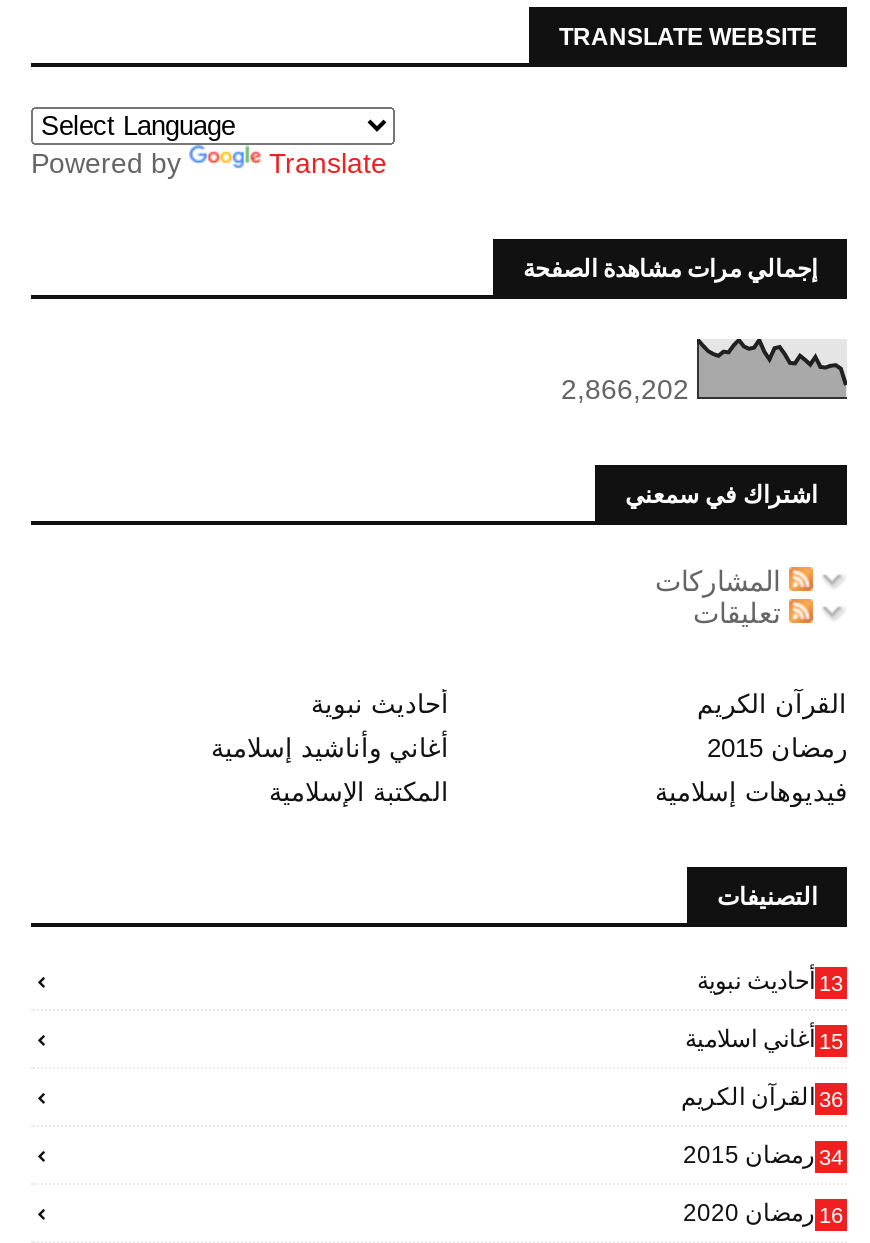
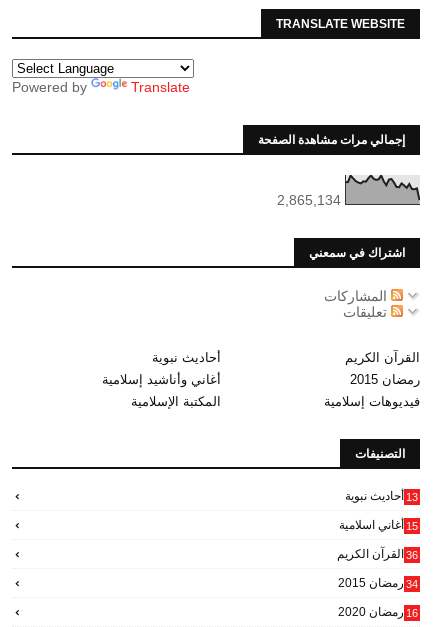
[561,373,689,405] 2,866,202 -> [277,192,341,208] 2,865,134

